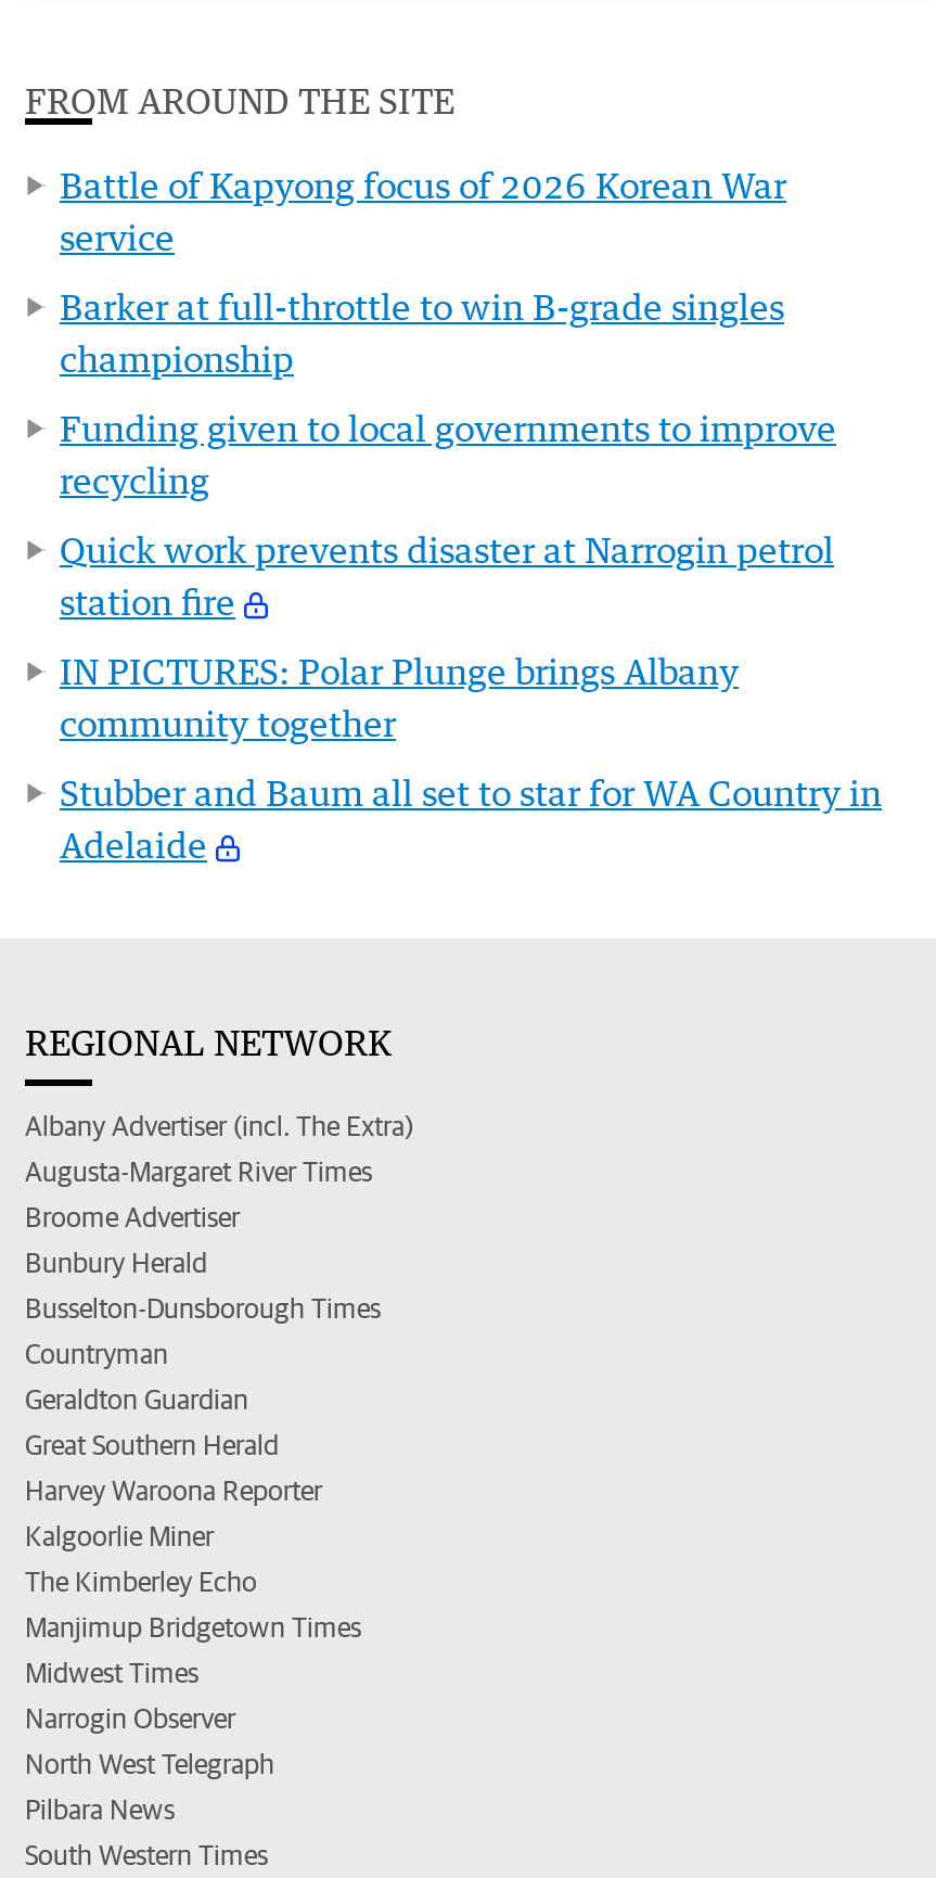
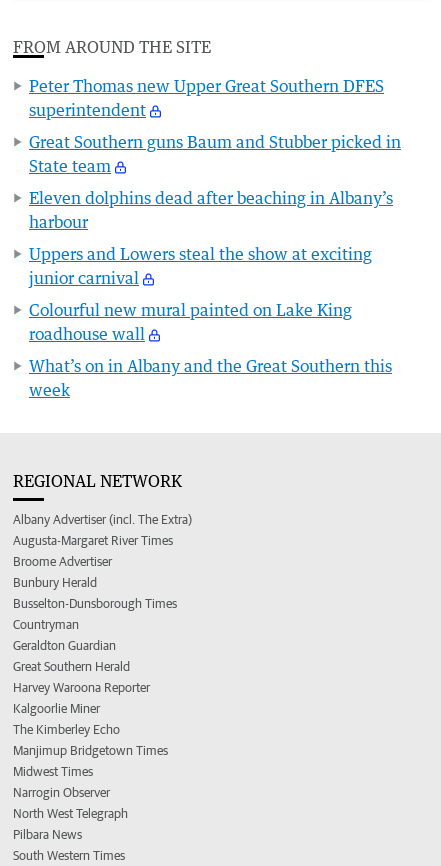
[60,163,786,258] Battle of Kapyong focus of 2026 Korean War | service -> [29,75,384,119] Peter Thomas new Upper Great Southern DFES | superintendent
[60,284,784,380] Barker at full-throttle to win B-grade singles | championship -> [29,131,401,175] Great Southern guns Baum and Stubber picked in | State team
[60,406,836,501] Funding given to local governments to improve | recycling -> [29,187,393,231] Eleven dolphins dead after beaching in Albany’s | harbour
[60,527,834,623] Quick work prevents disaster at Narrogin petrol | station fire -> [29,243,372,287] Uppers and Lowers steal the show at exciting | junior carnival
[60,649,739,744] IN PICTURES: Polar Plunge brings Albany | community together -> [29,299,352,343] Colourful new mural painted on Lake King | roadhouse wall
[60,770,882,866] Stubber and Baum all set to star for WA Country in | Adelaide -> [29,355,392,399] What’s on in Albany and the Great Southern this | week

